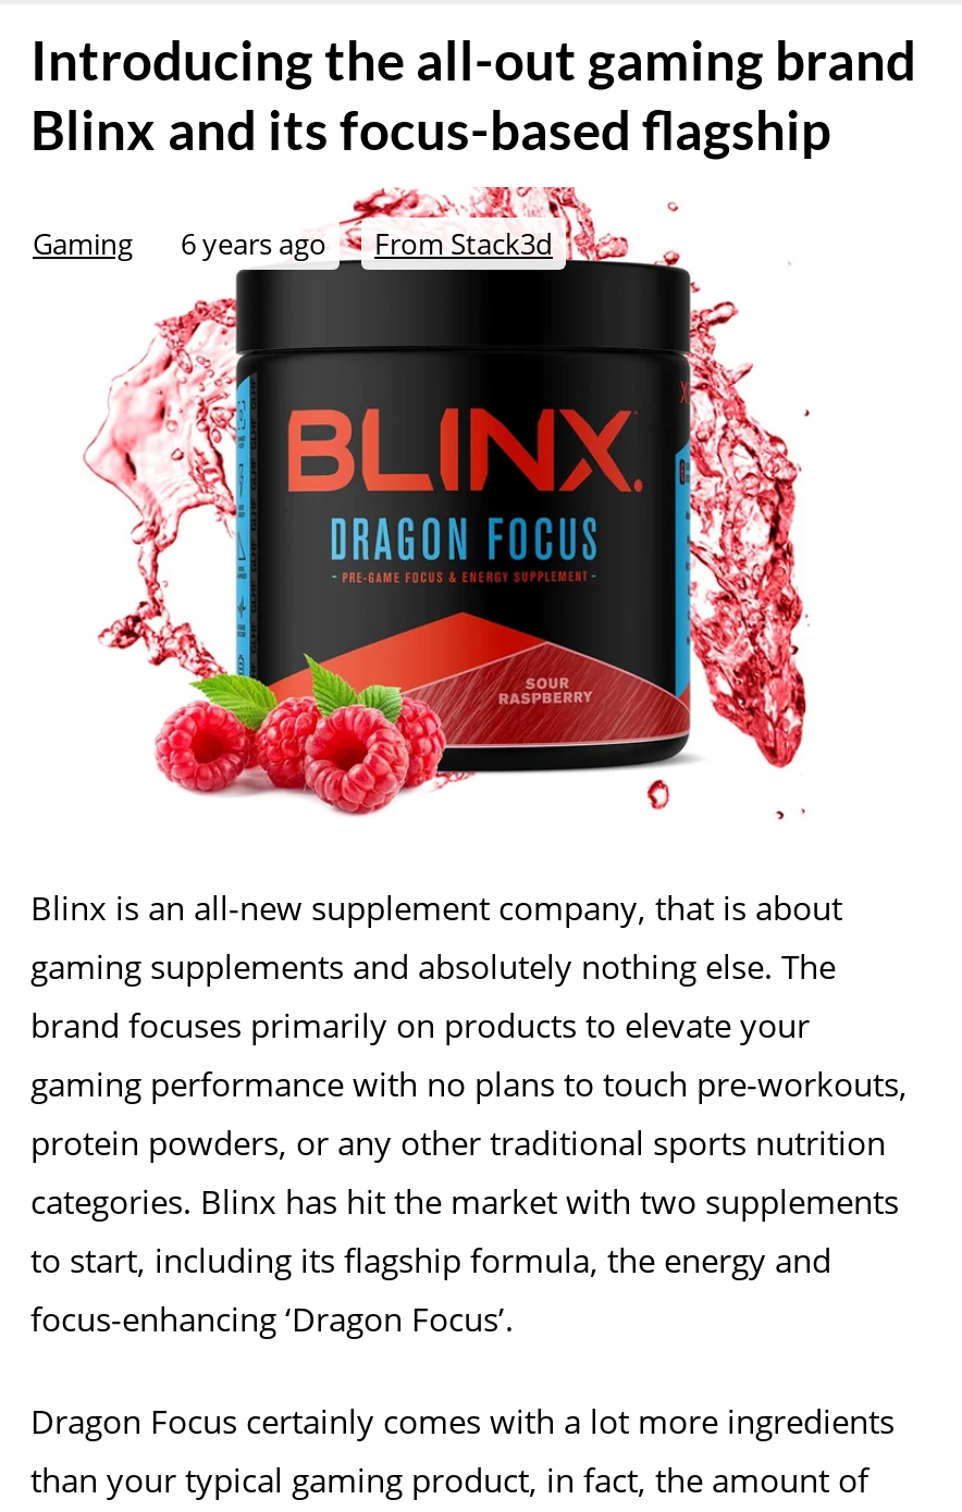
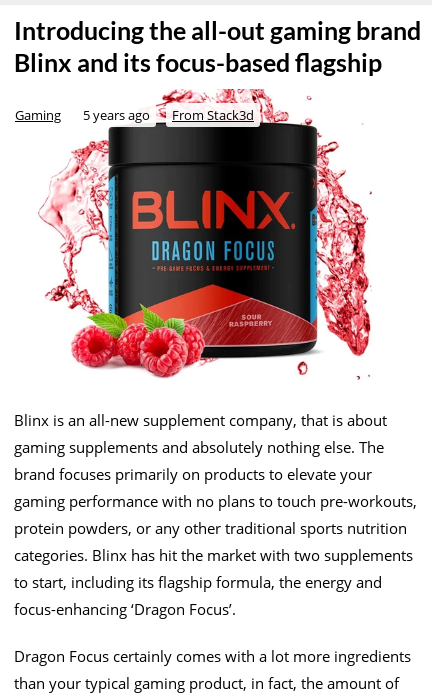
[33,224,553,263] Gaming 6 years ago From Stack3d -> [15,106,254,124] Gaming 5 years ago From Stack3d

